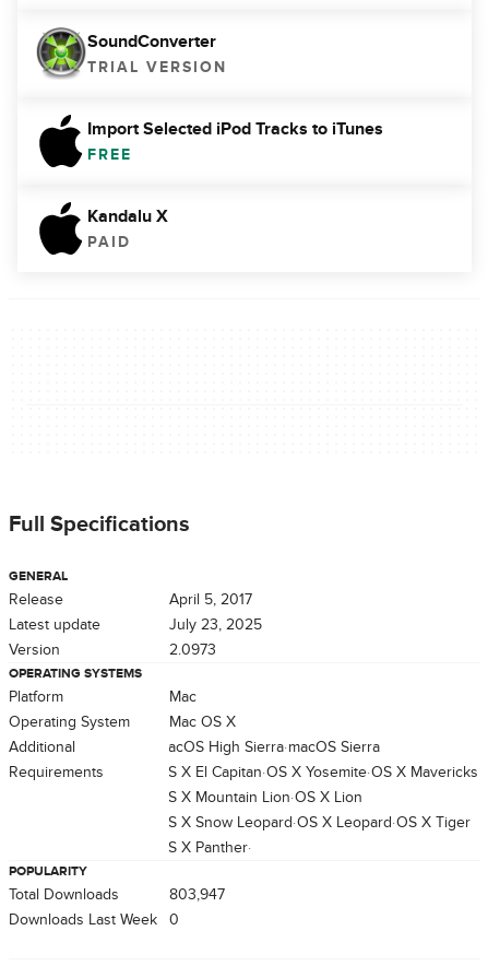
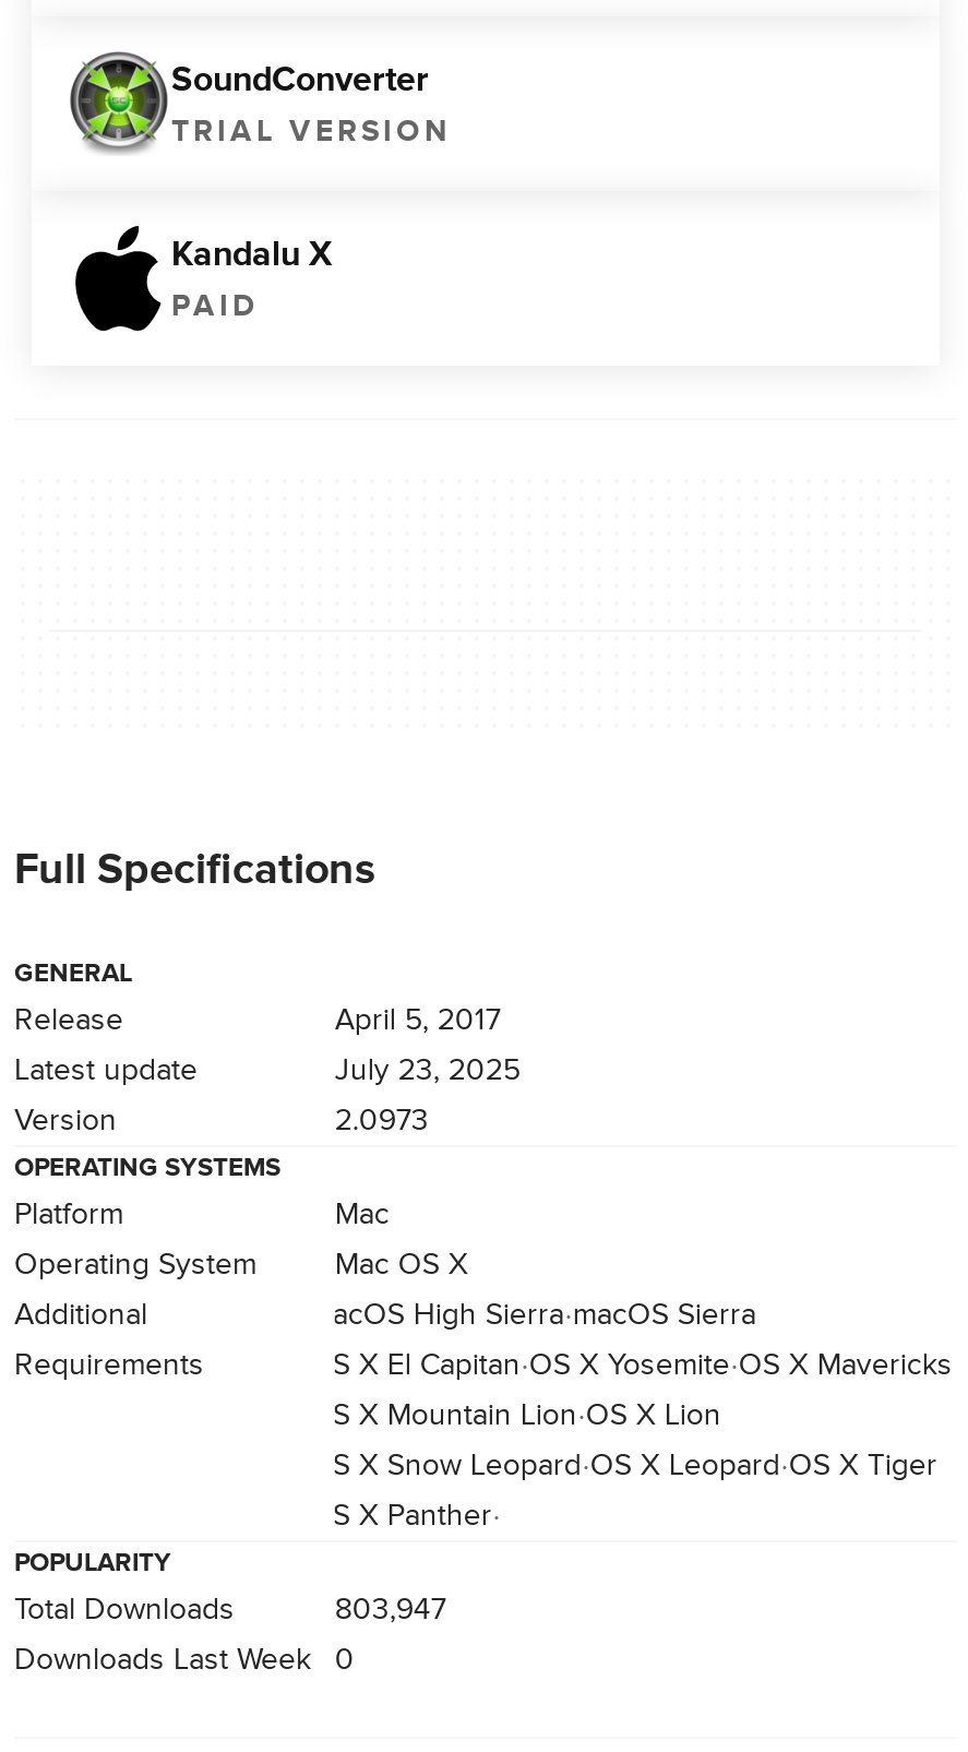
[87,117,383,163] Import Selected iPod Tracks to iTunes | FREE -> none

